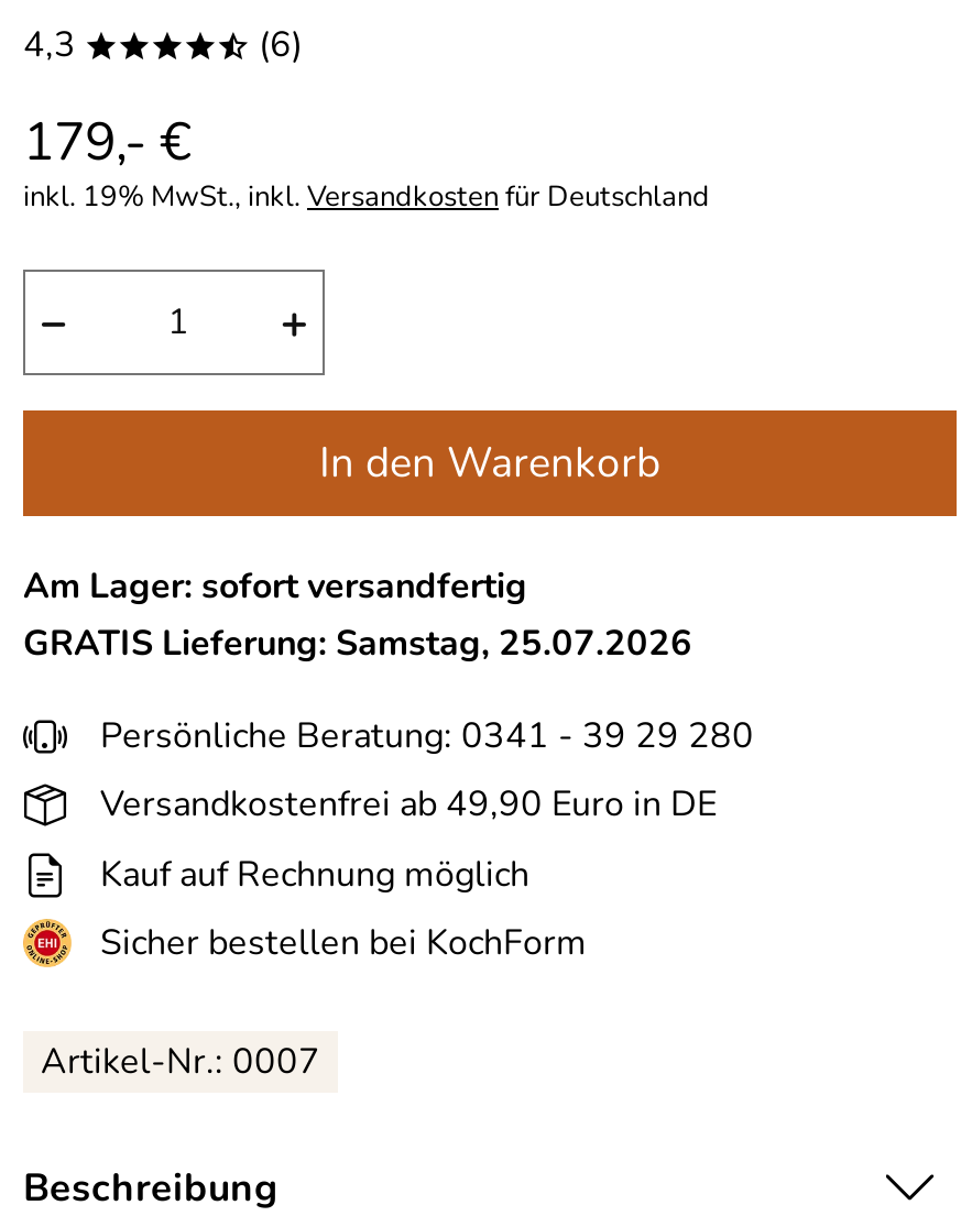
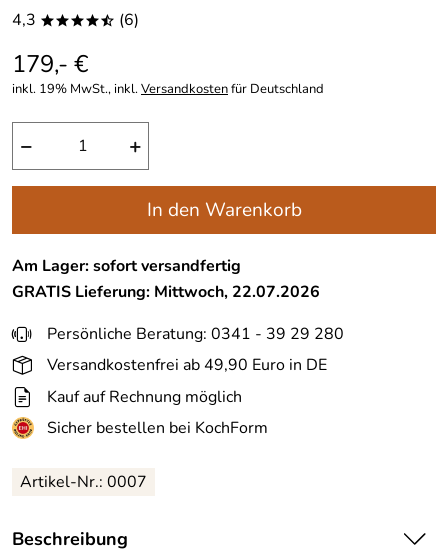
[23,619,692,668] GRATIS Lieferung: Samstag, 25.07.2026 -> [12,281,320,303] GRATIS Lieferung: Mittwoch, 22.07.2026

